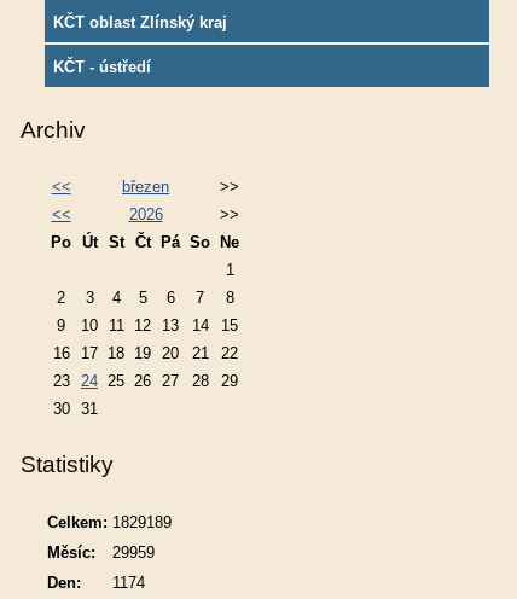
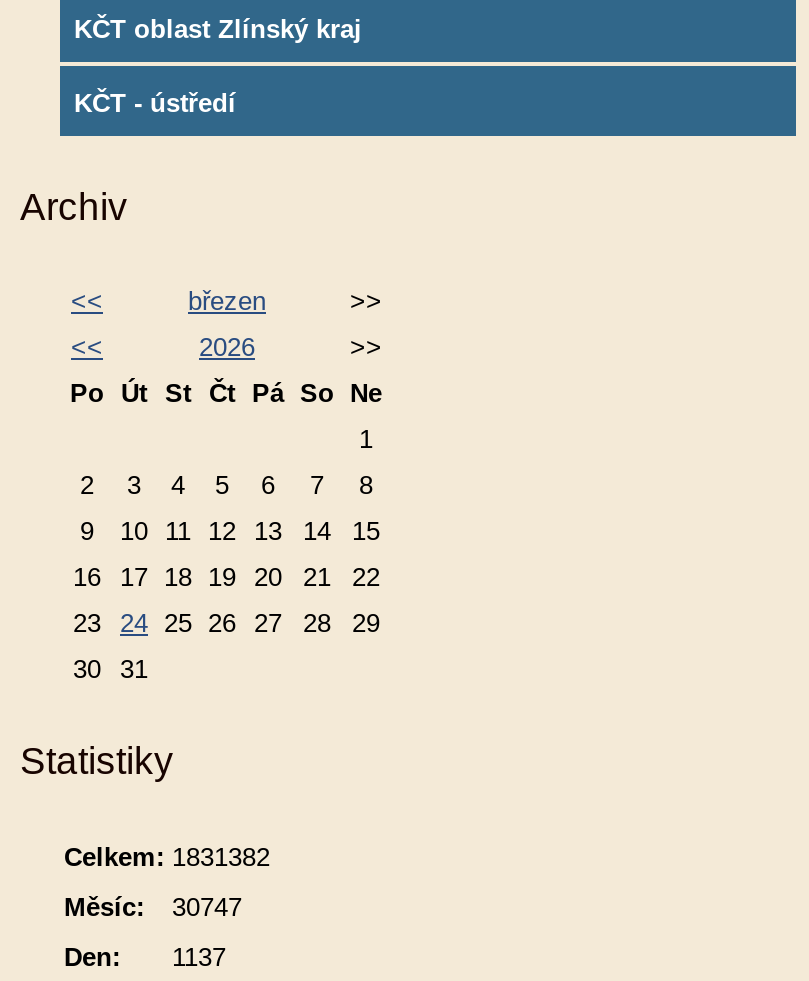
[47,513,172,531] Celkem: 1829189 -> [64,842,270,872] Celkem: 1831382
[47,543,155,561] Měsíc: 29959 -> [64,892,242,922] Měsíc: 30747
[47,573,145,592] Den: 1174 -> [64,942,226,972] Den: 1137

